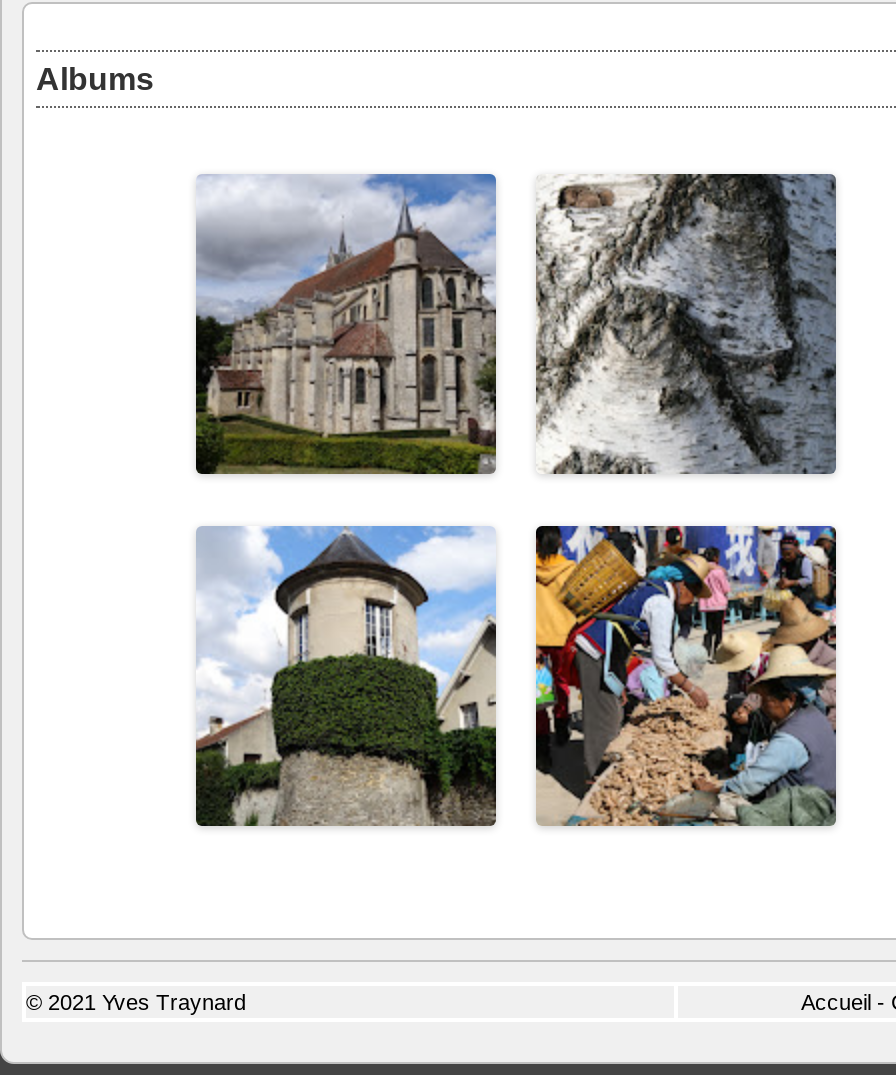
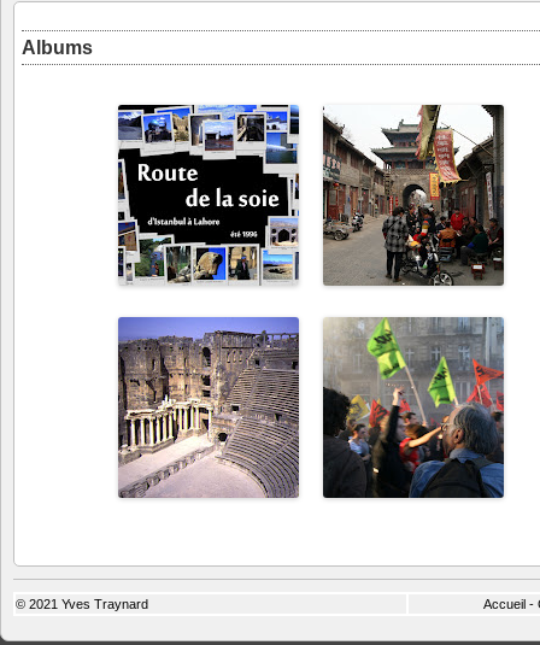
[194,172,498,476] [image] -> [117,104,300,286] [image]
[534,172,838,474] [image] -> [322,104,504,287] [image]
[194,526,496,826] [image] -> [117,316,300,498] [image]
[534,524,838,828] [image] -> [322,317,505,499] [image]

